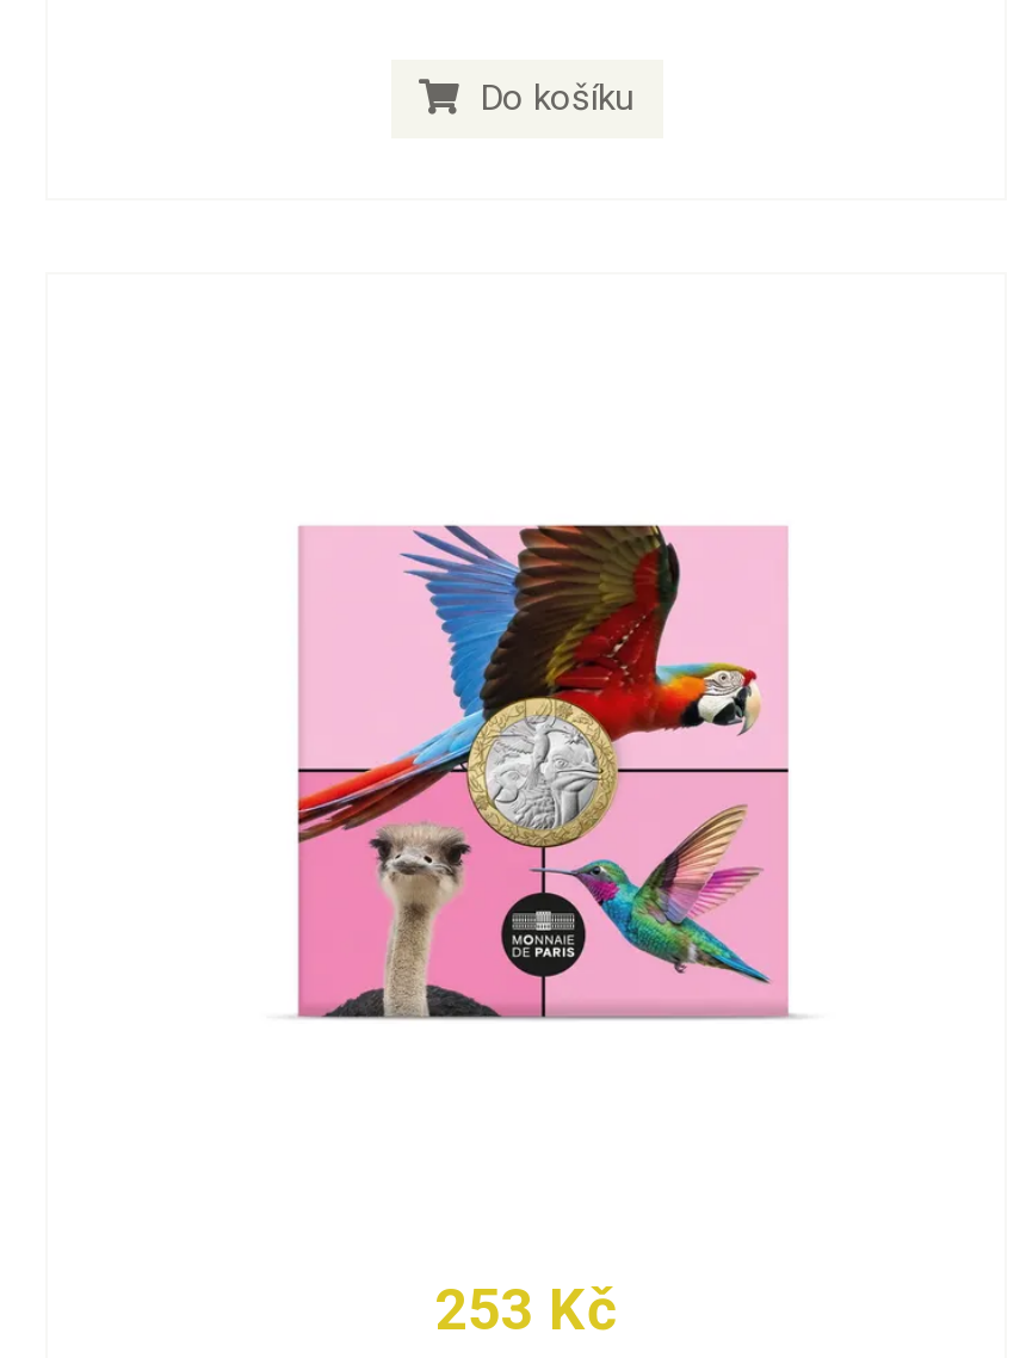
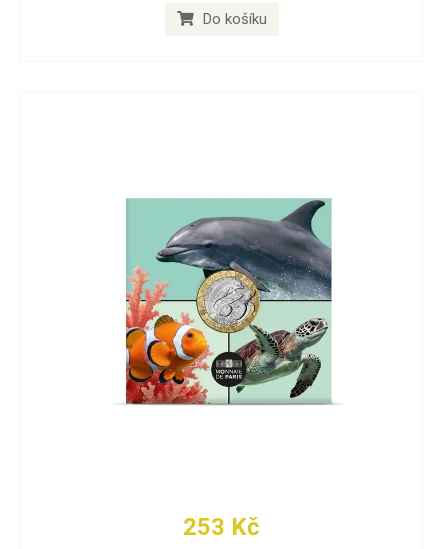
[296,523,790,1019] [image] -> [125,198,333,405] [image]

